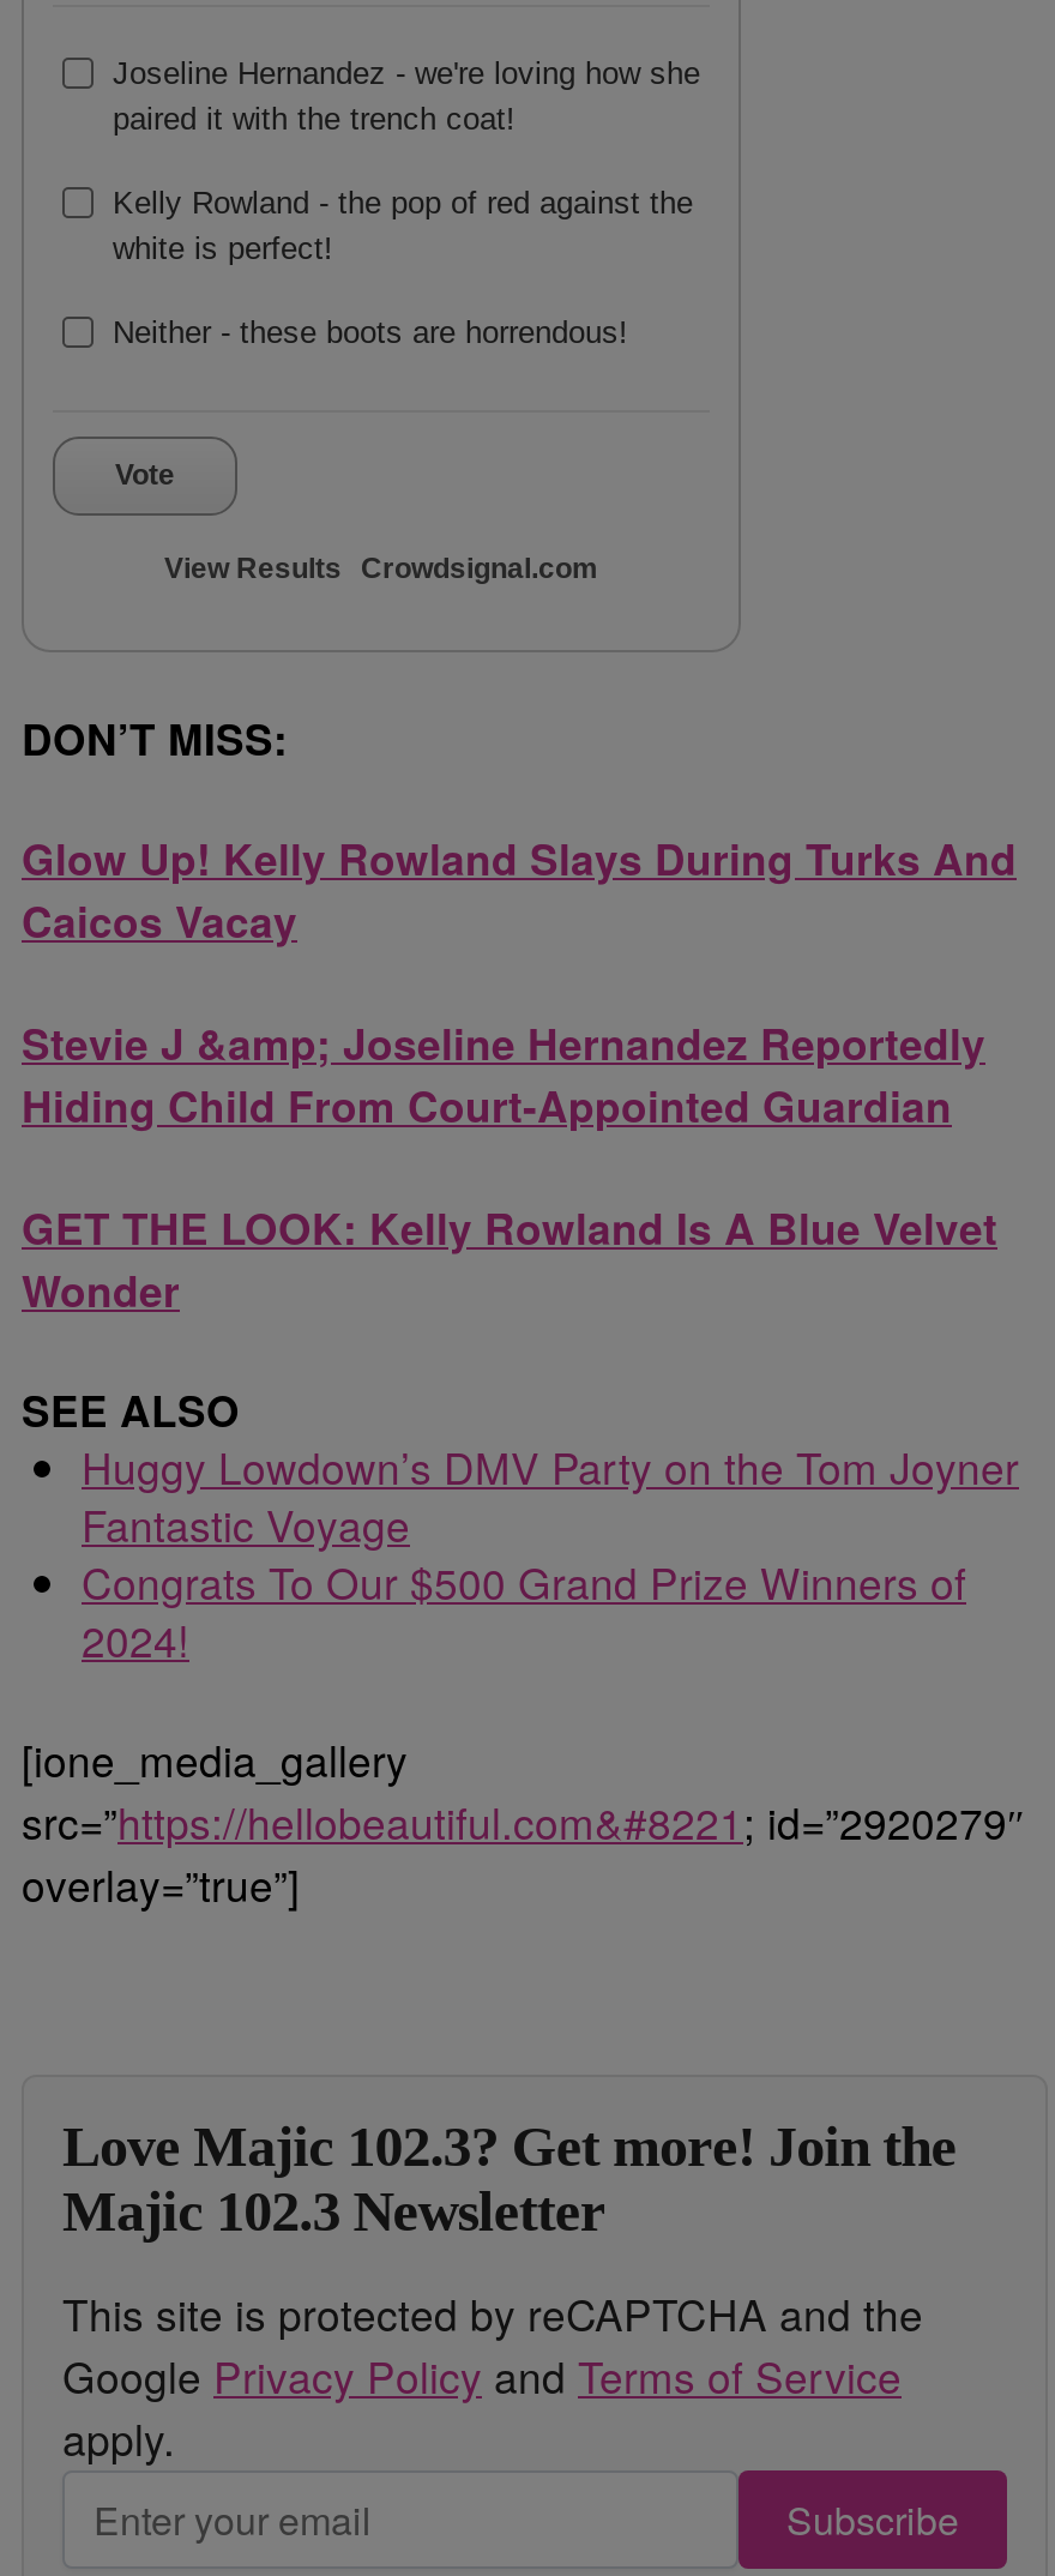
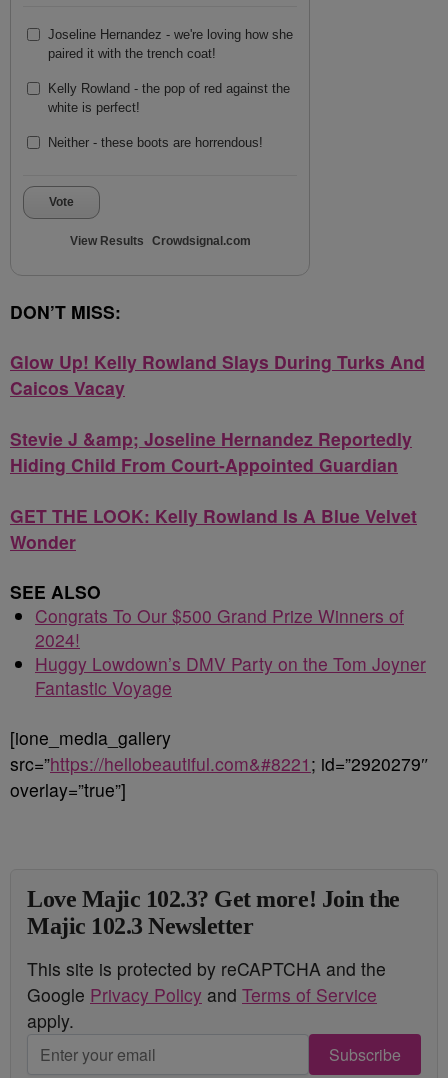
moved [82,1437,1019,1555] -> [35,651,426,700]: Huggy Lowdown’s DMV Party on the Tom Joyner | Fantastic Voyage
moved [82,1552,966,1670] -> [35,603,404,652]: Congrats To Our $500 Grand Prize Winners of | 2024!

